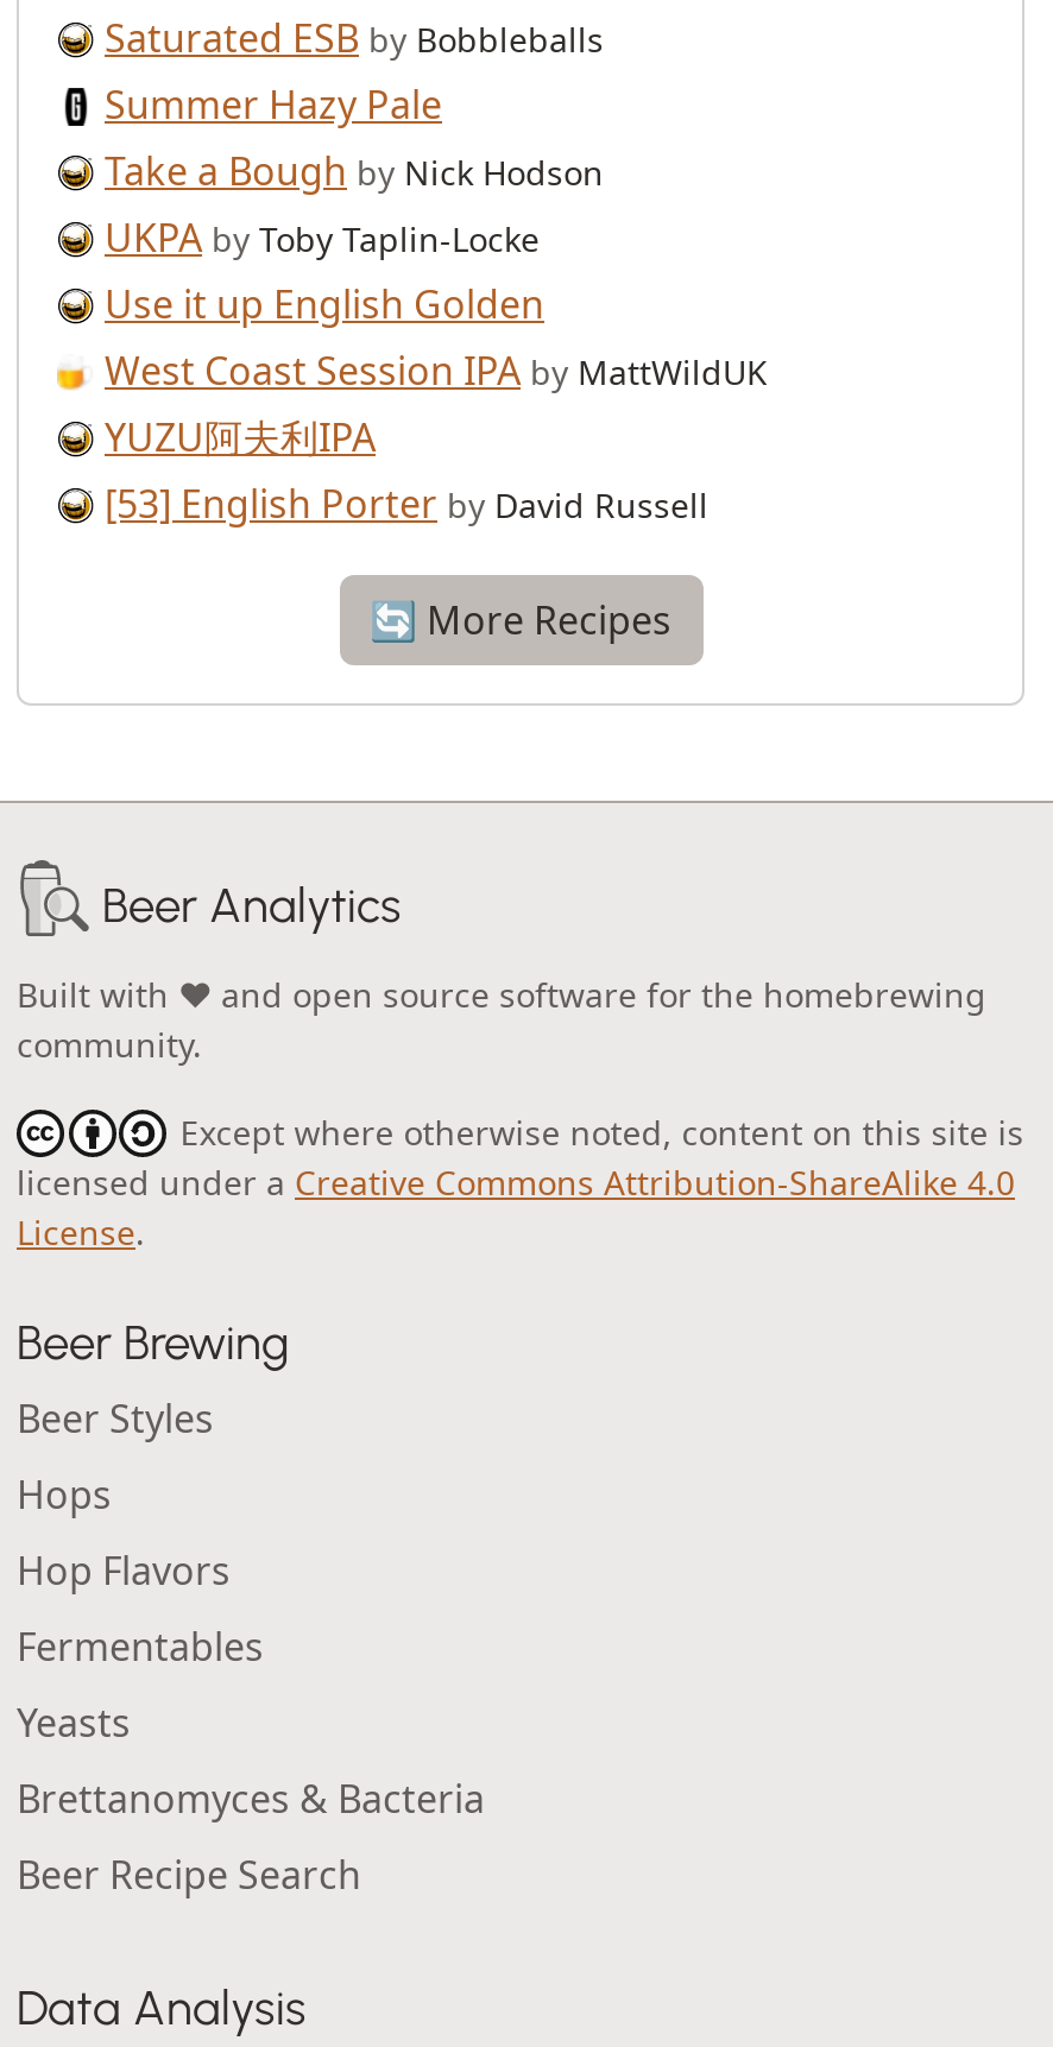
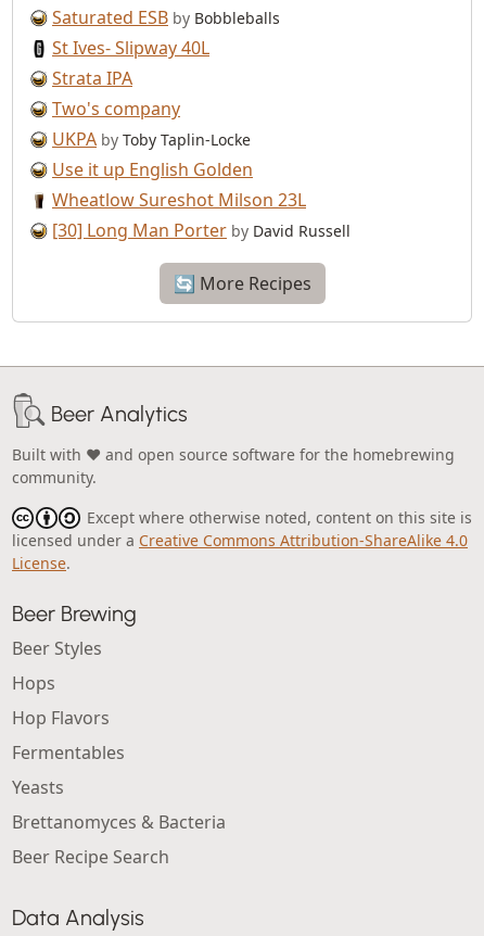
[105,77,604,196] Summer Hazy Pale | Take a Bough by Nick Hodson -> [52,35,209,120] St Ives- Slipway 40L | Strata IPA | Two's company
moved [105,211,544,329] -> [52,127,253,181]: UKPA by Toby Taplin-Locke | Use it up English Golden
[105,344,768,529] West Coast Session IPA by MattWildUK | YUZU阿夫利IPA | [53] English Porter by David Russell -> [52,187,351,242] Wheatlow Sureshot Milson 23L | [30] Long Man Porter by David Russell

